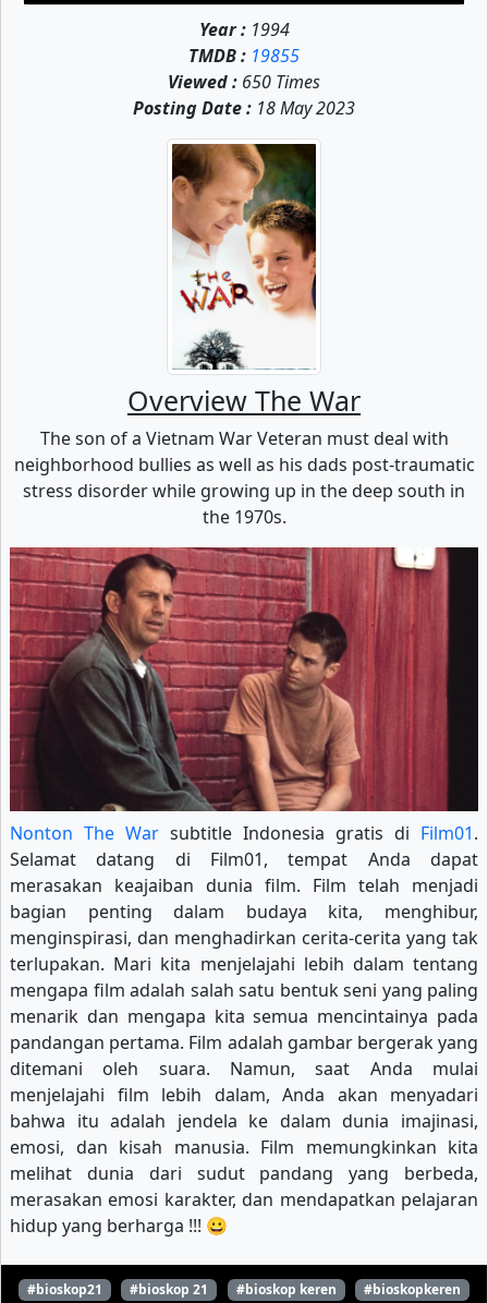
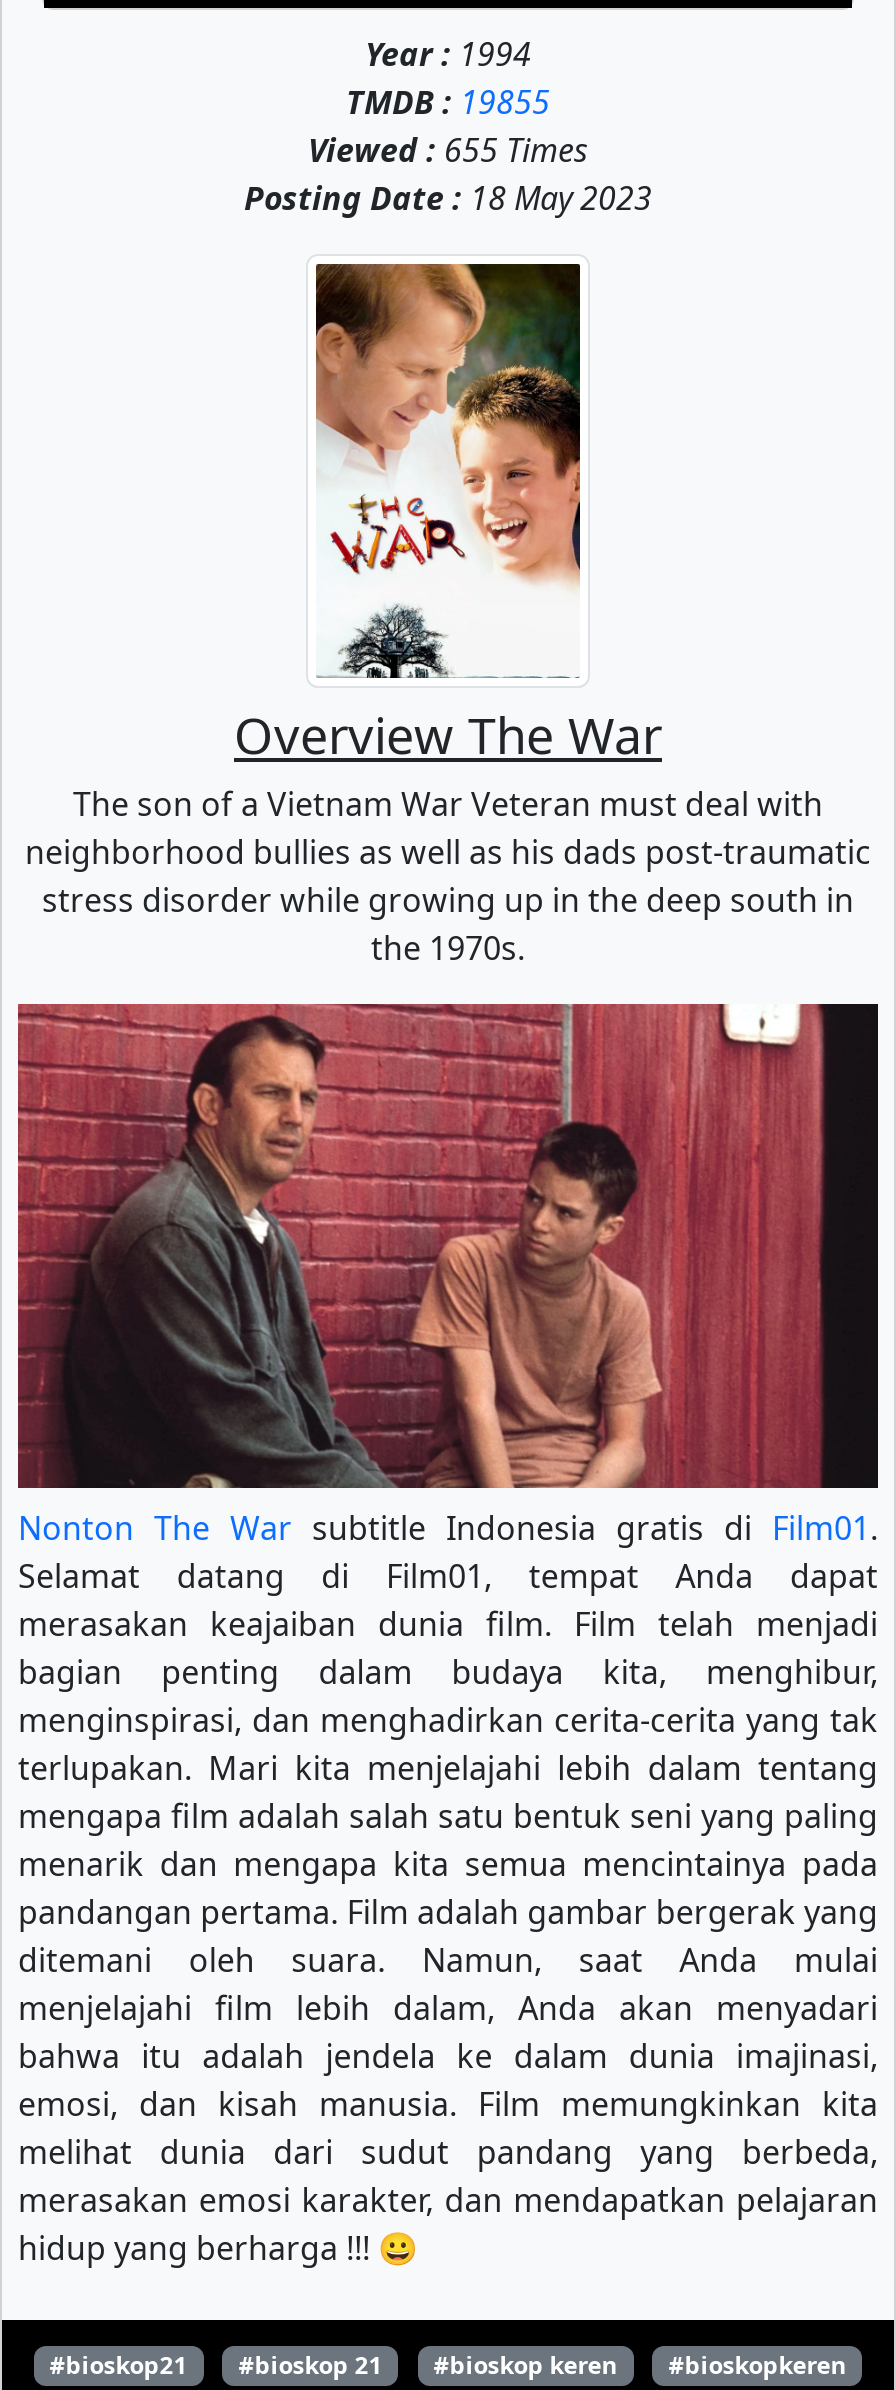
[168,70,320,94] Viewed : 650 Times -> [308,128,588,172] Viewed : 655 Times

